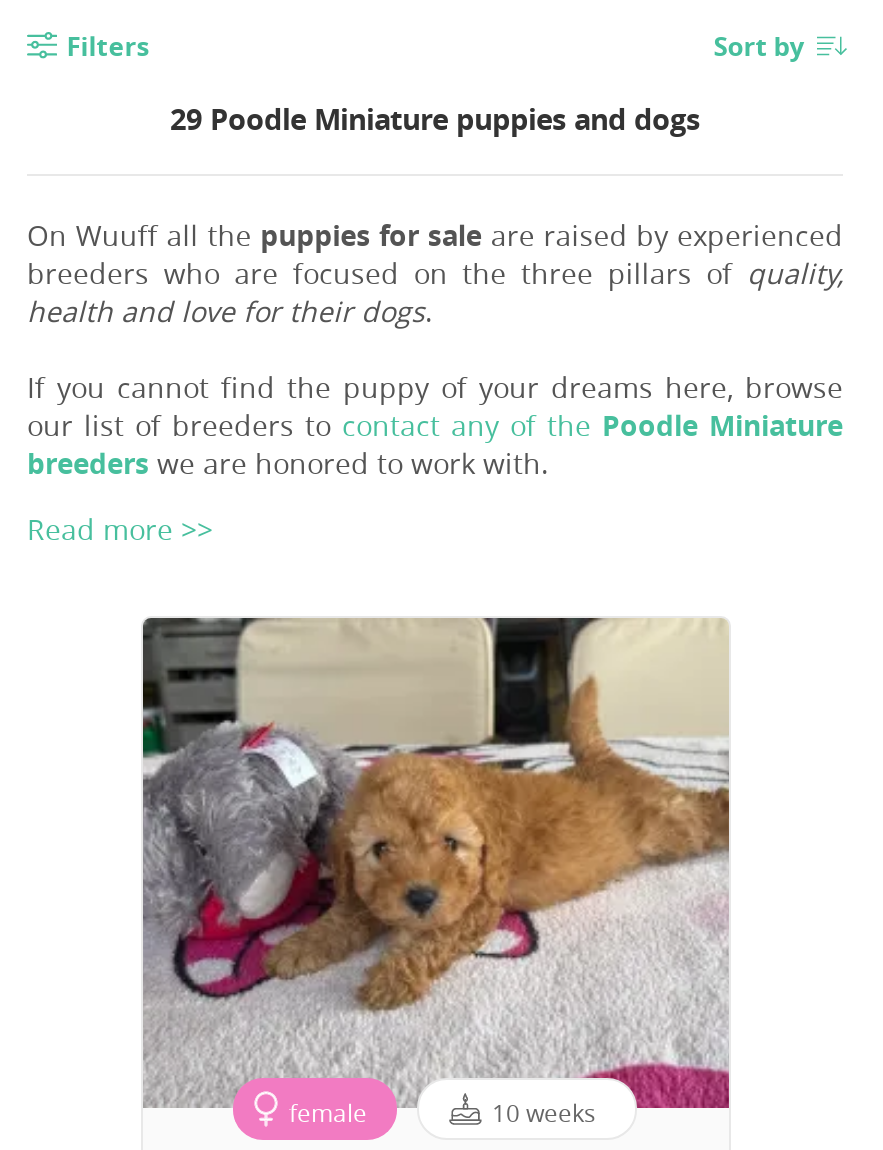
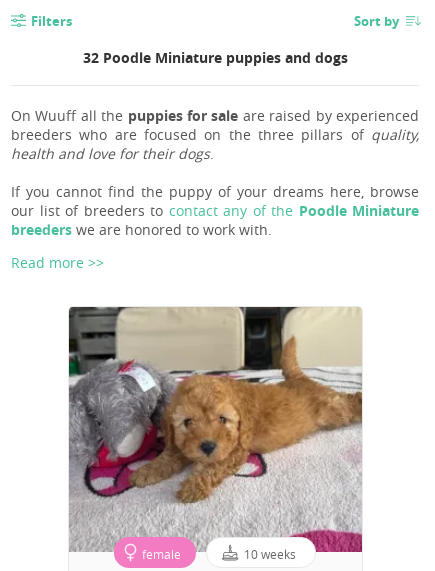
[170,100,700,140] 29 Poodle Miniature puppies and dogs -> [82,48,347,68] 32 Poodle Miniature puppies and dogs

